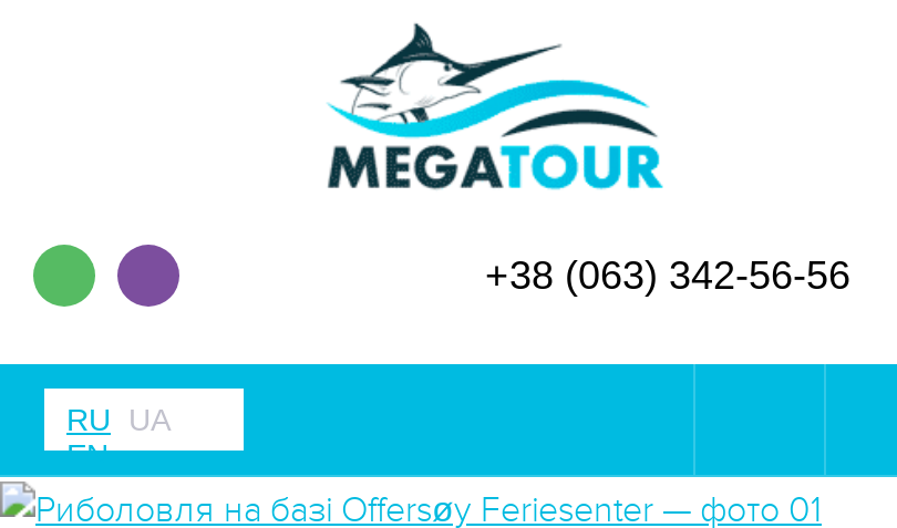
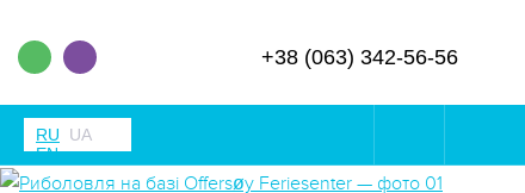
[326,21,664,191] [image] -> none

